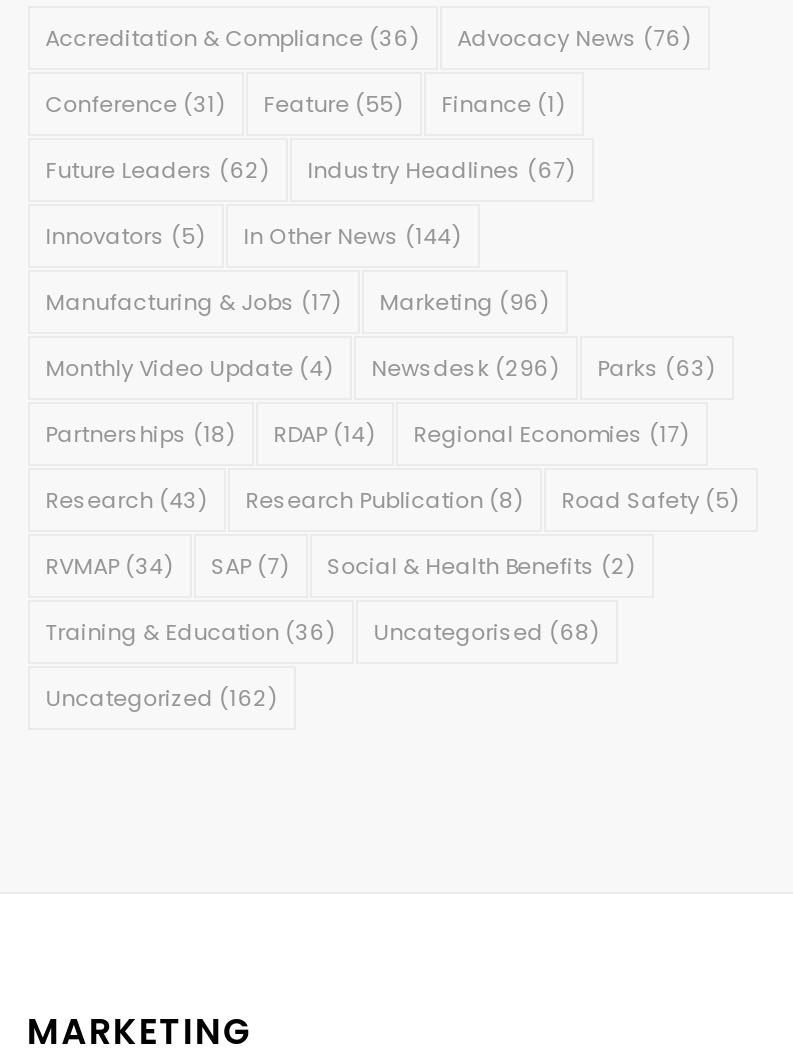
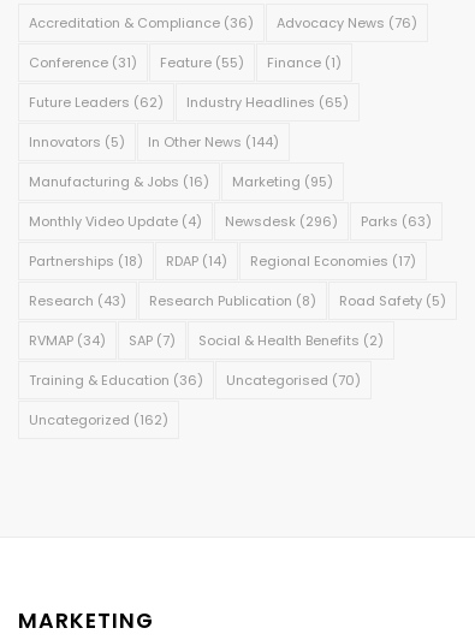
[307,153,575,185] Industry Headlines (67) -> [186,92,348,111] Industry Headlines (65)
[45,285,341,317] Manufacturing & Jobs (17) -> [28,172,209,191] Manufacturing & Jobs (16)
[379,285,549,317] Marketing (96) -> [232,172,333,191] Marketing (95)
[373,615,599,647] Uncategorised (68) -> [226,370,360,389] Uncategorised (70)

